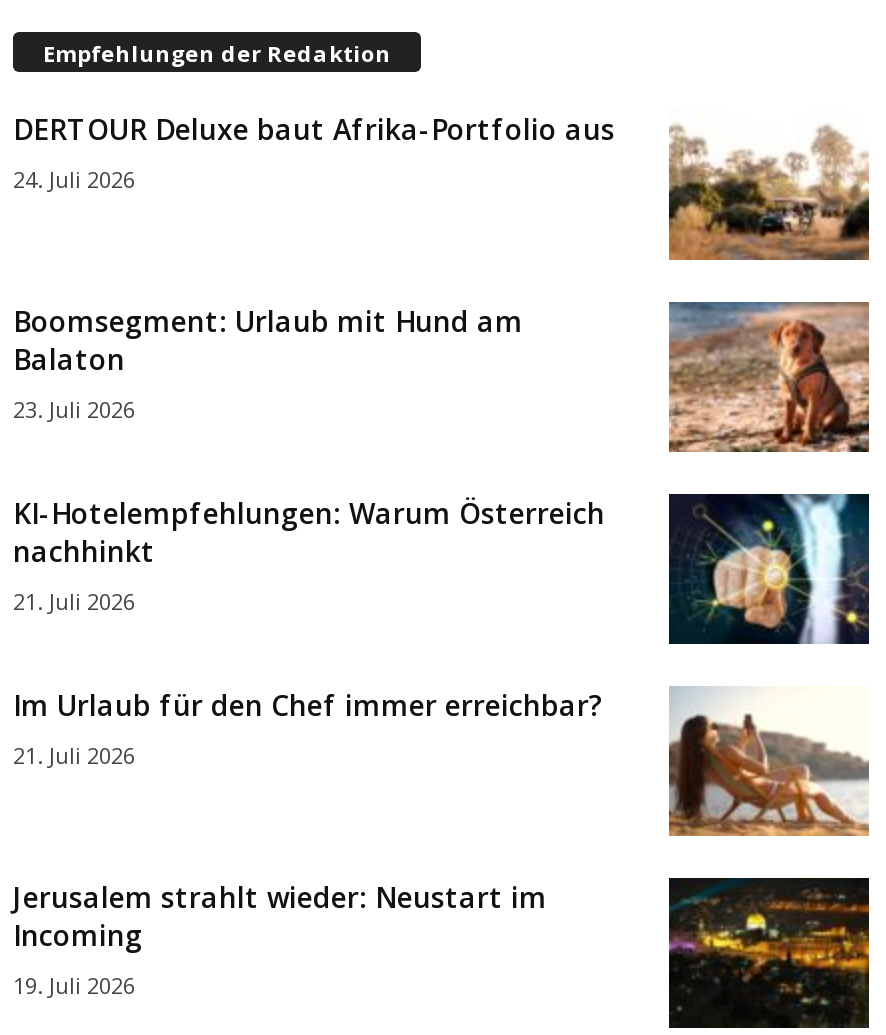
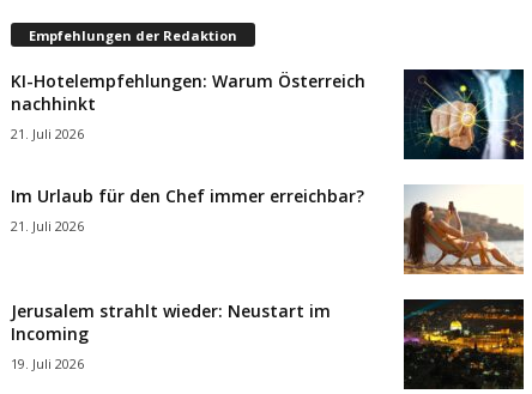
[13,109,871,262] [image] | DERTOUR Deluxe baut Afrika-Portfolio aus | 24. Juli 2026 -> none
[13,301,523,423] Boomsegment: Urlaub mit Hund am | Balaton | 23. Juli 2026 -> none
[667,300,871,454] [image] -> none

